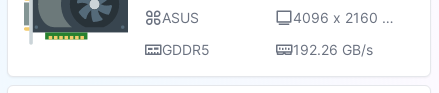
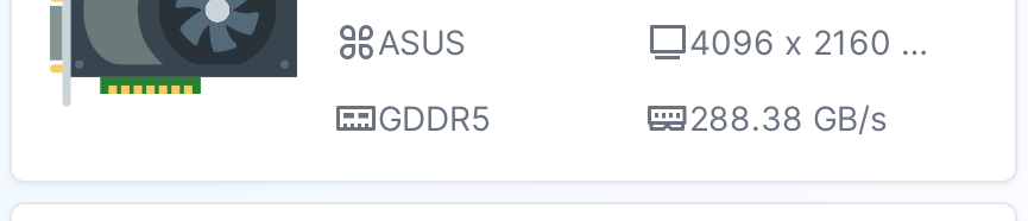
[293,41,373,58] 192.26 GB/s -> [689,97,887,138] 288.38 GB/s

